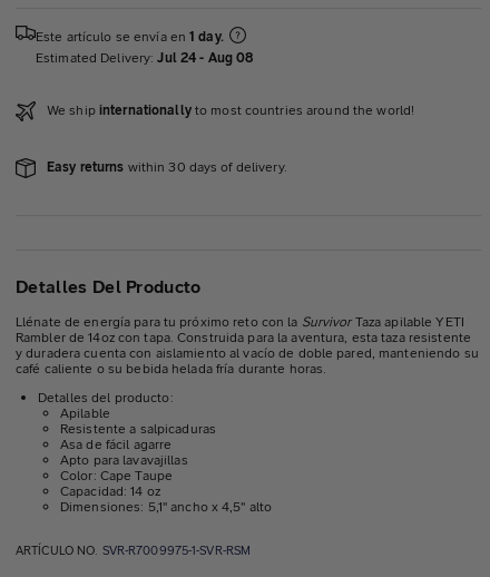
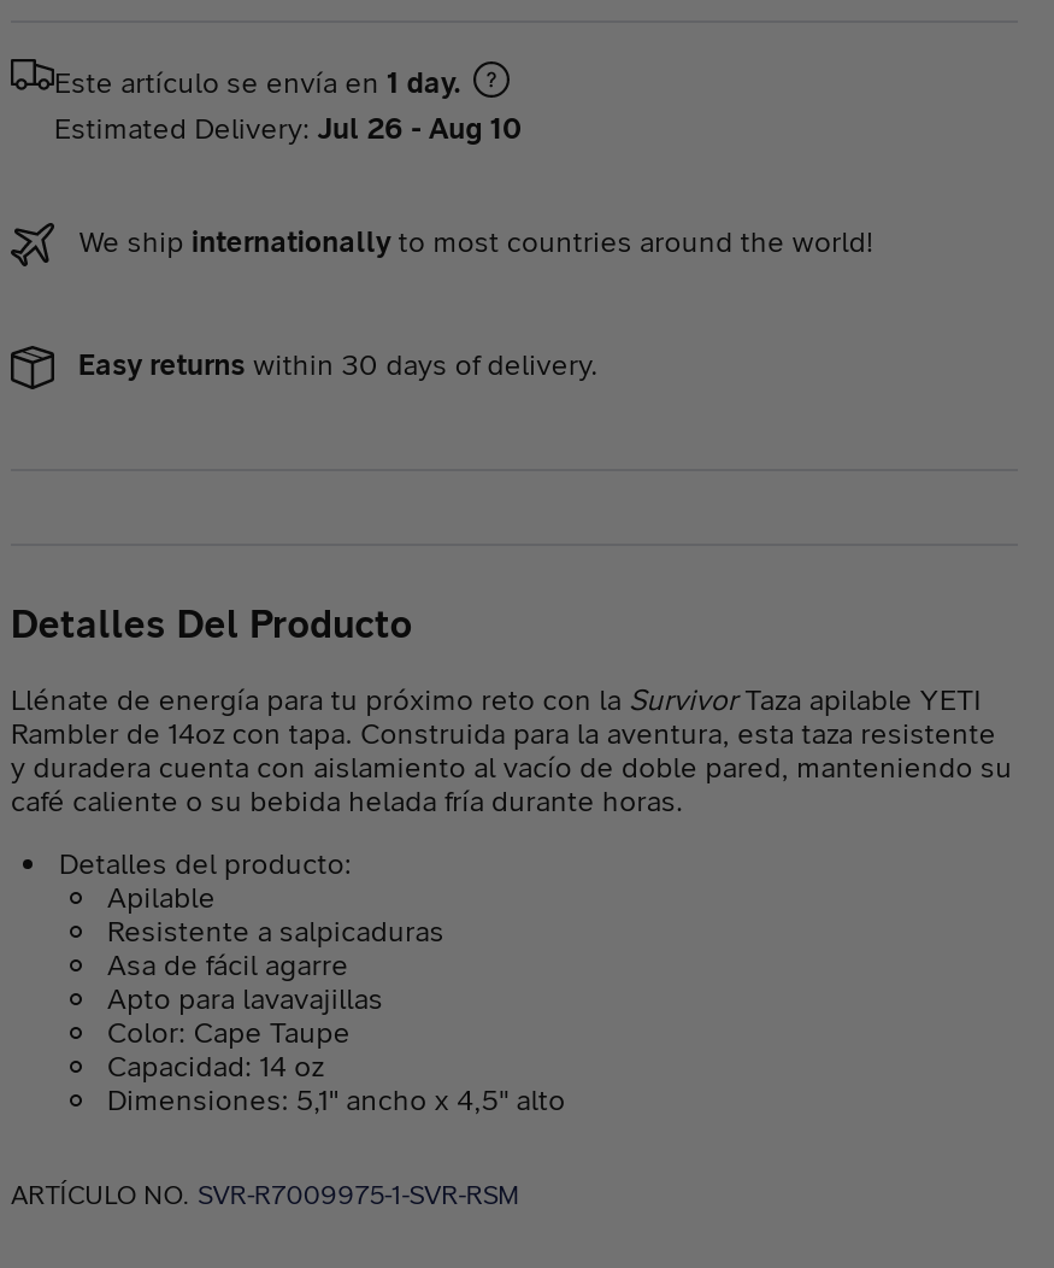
[36,49,253,65] Estimated Delivery: Jul 24 - Aug 08 -> [54,109,522,145] Estimated Delivery: Jul 26 - Aug 10

